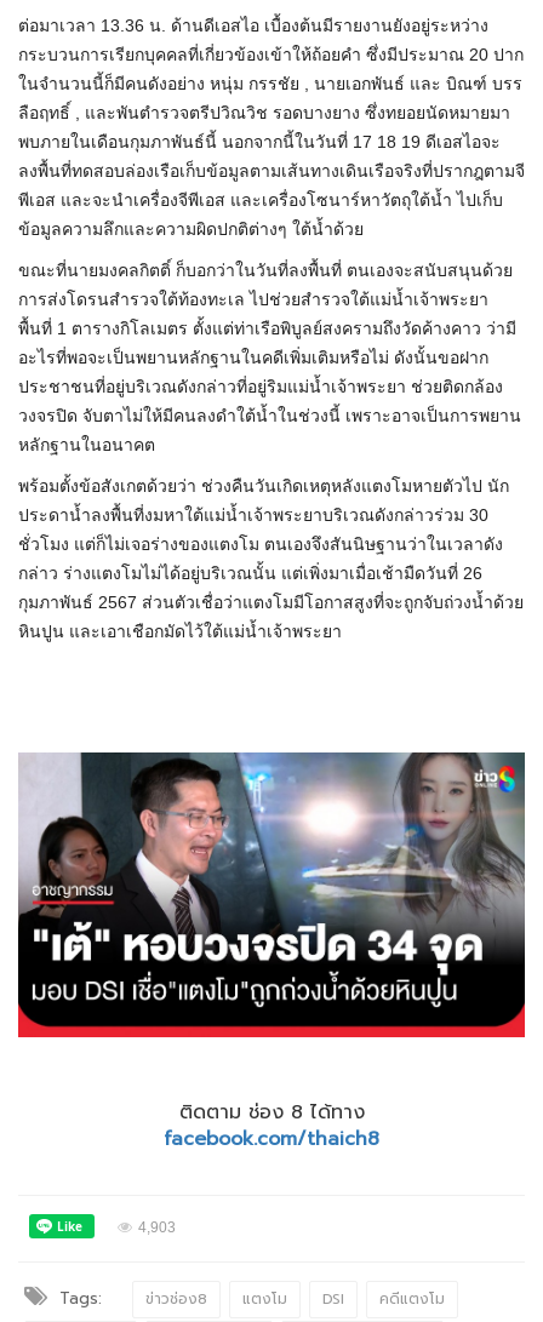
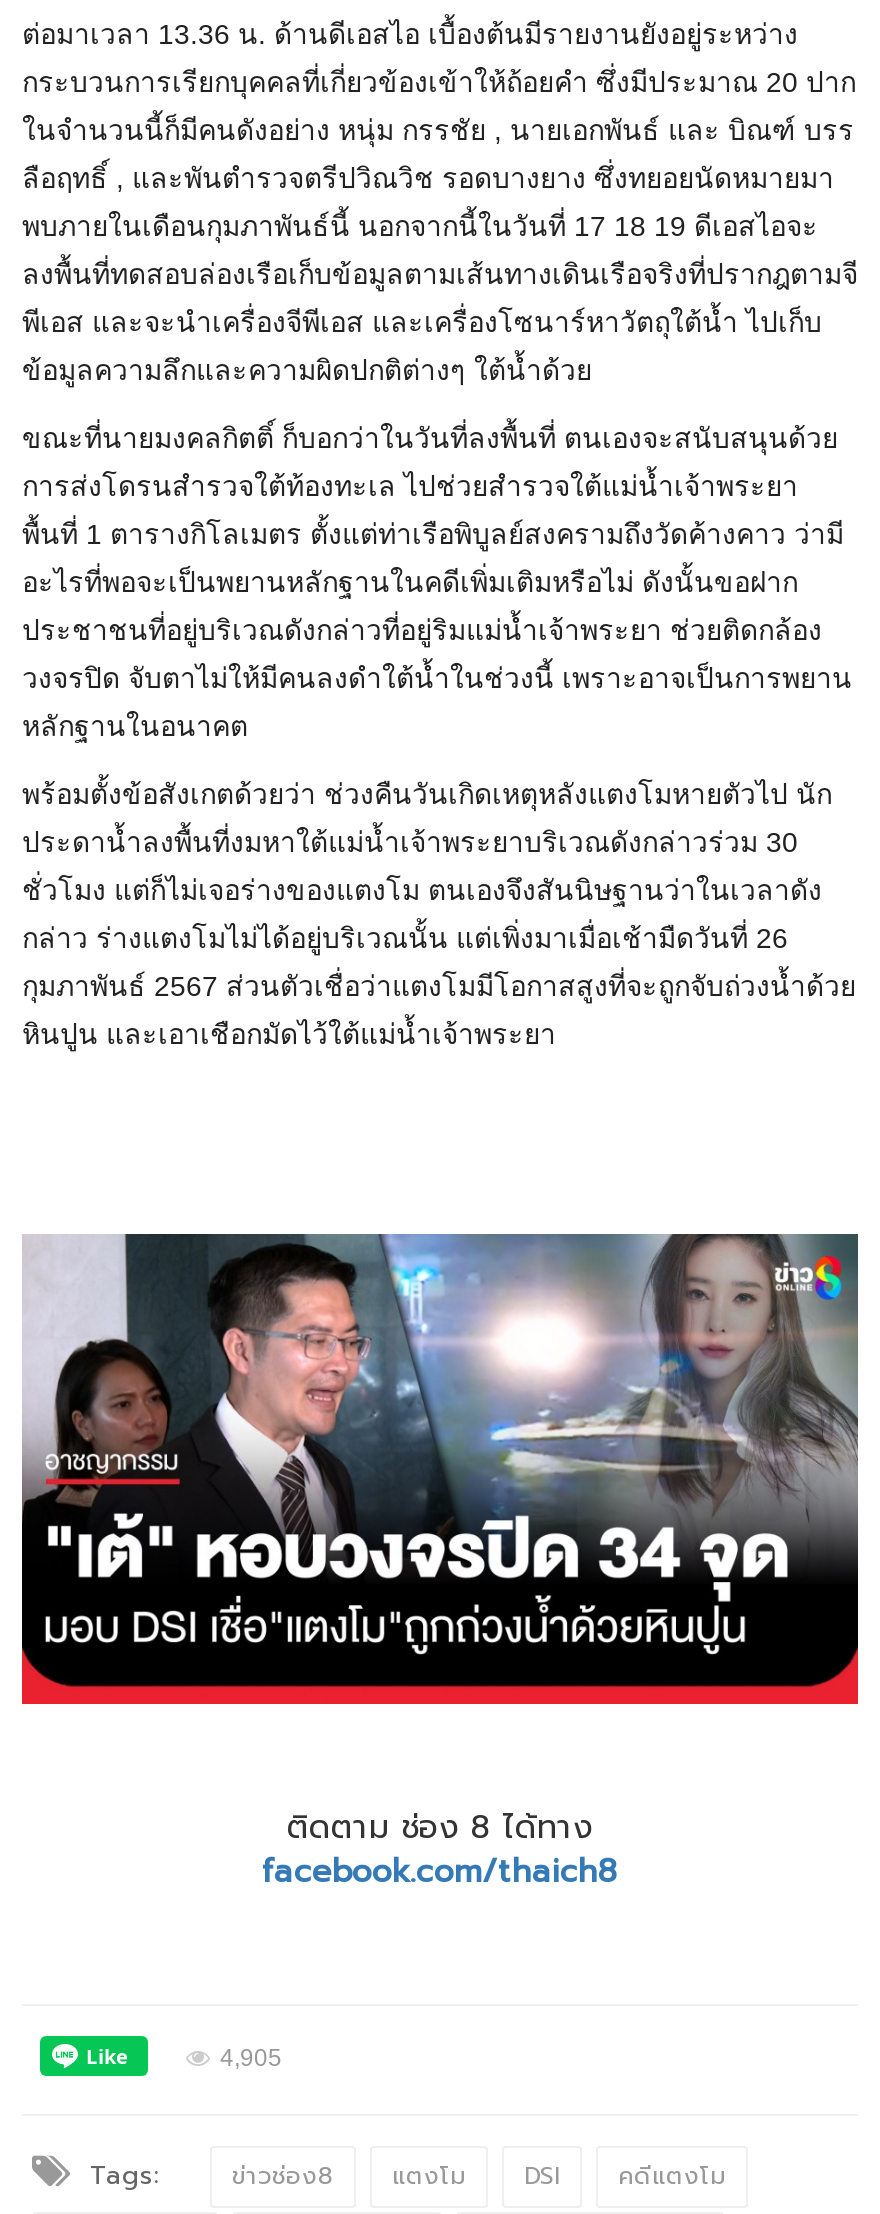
[138,1219,176,1236] 4,903 -> [220,2045,282,2073] 4,905

